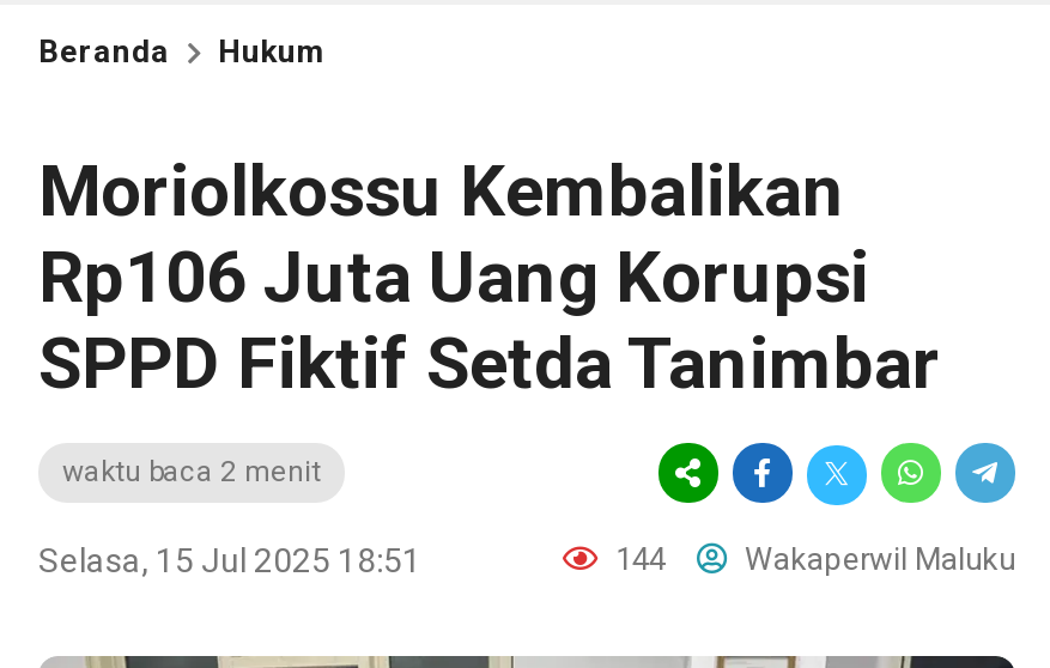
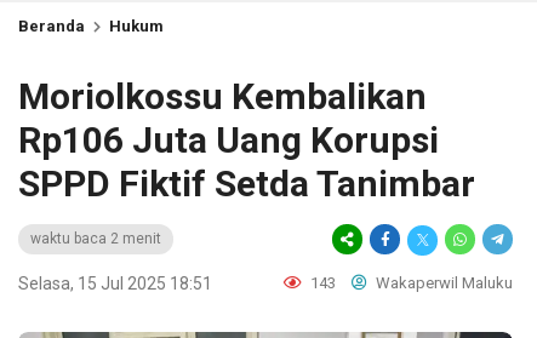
[608,541,1015,577] 144 Wakaperwil Maluku -> [307,274,513,292] 143 Wakaperwil Maluku

